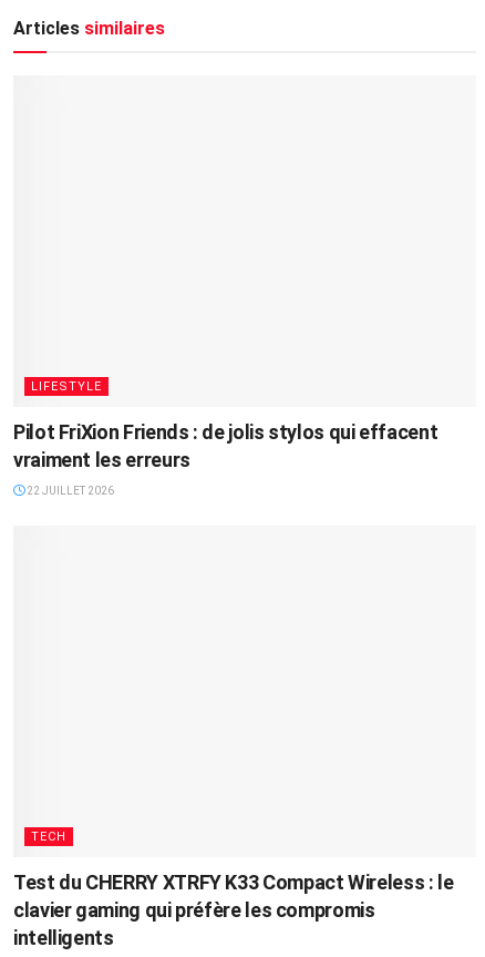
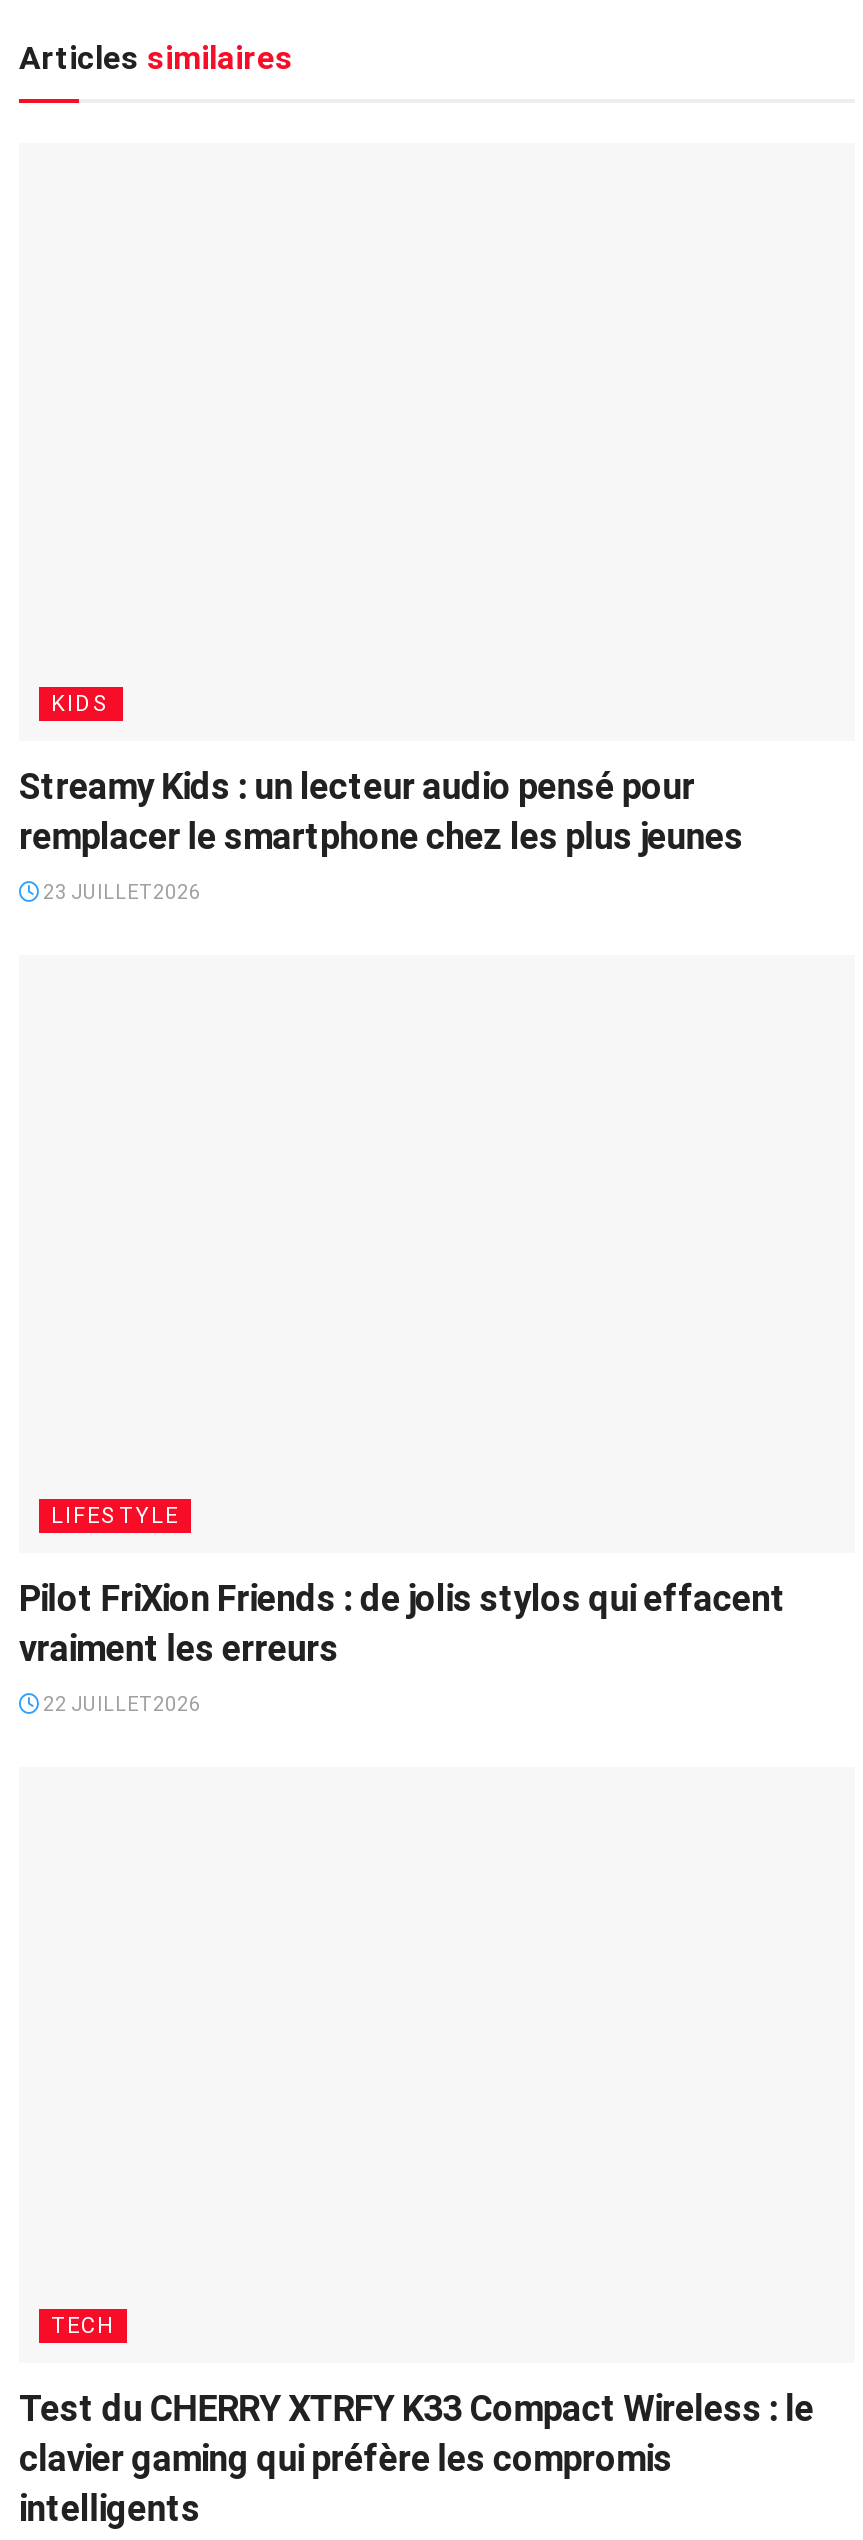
none -> [19,690,743,902] KIDS | Streamy Kids : un lecteur audio pensé pour | remplacer le smartphone chez les plus jeunes | 23 JUILLET 2026

